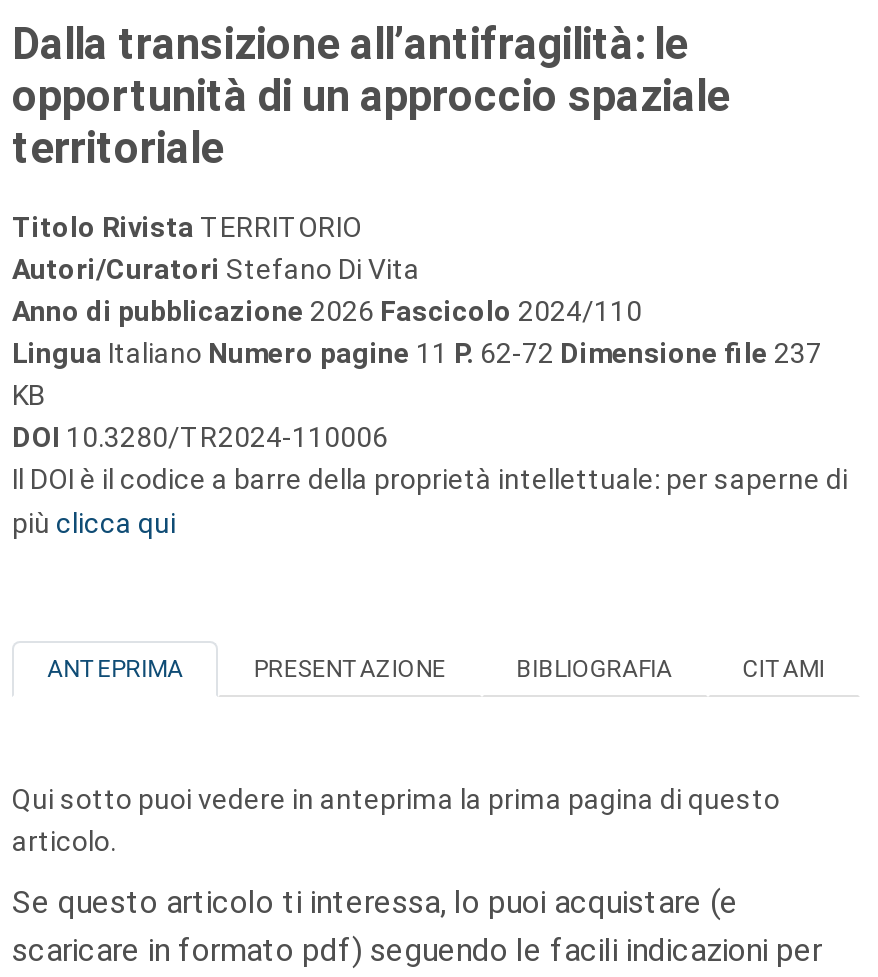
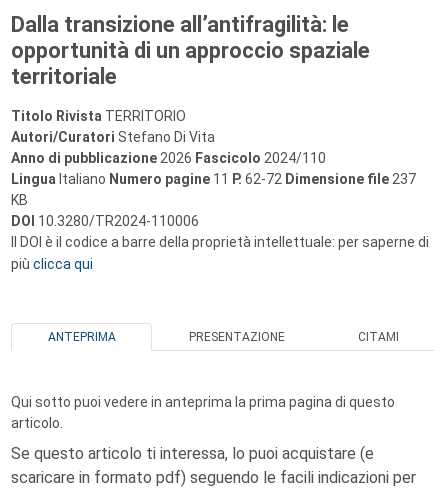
[516,655,672,683] BIBLIOGRAFIA -> none

